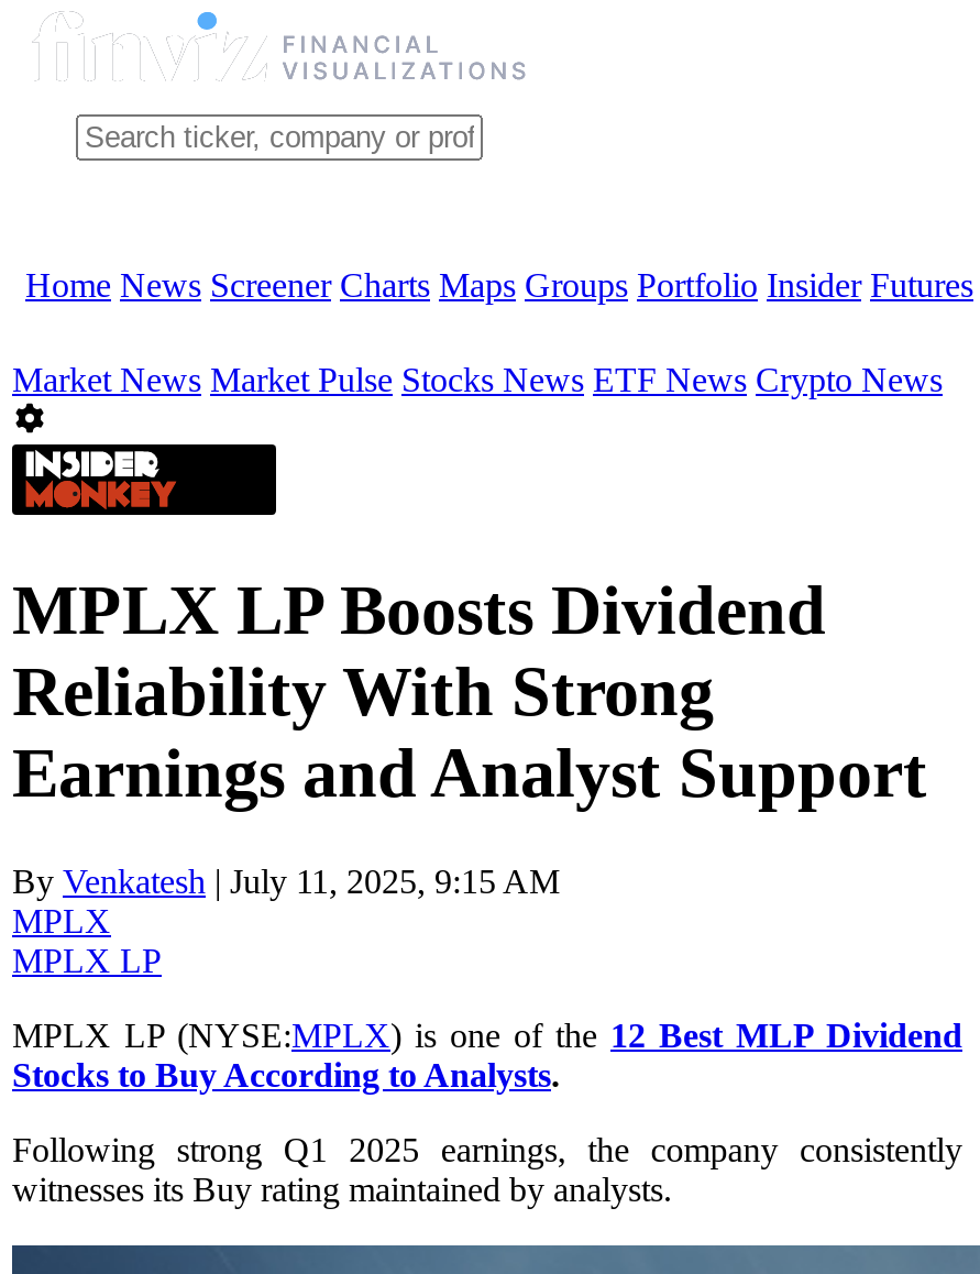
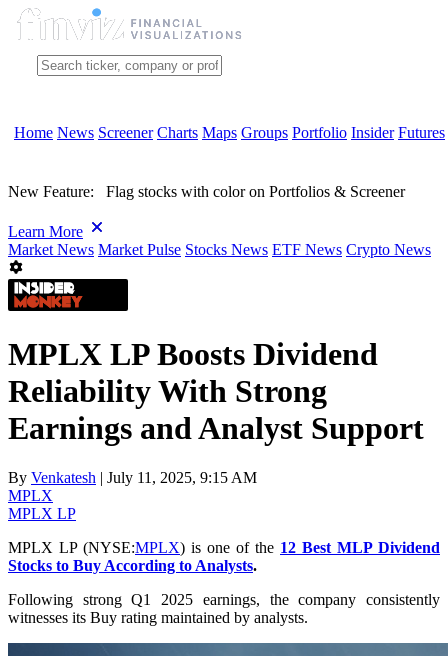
none -> [8,183,405,240] New Feature: Flag stocks with color on Portfolios & Screener | Learn More

